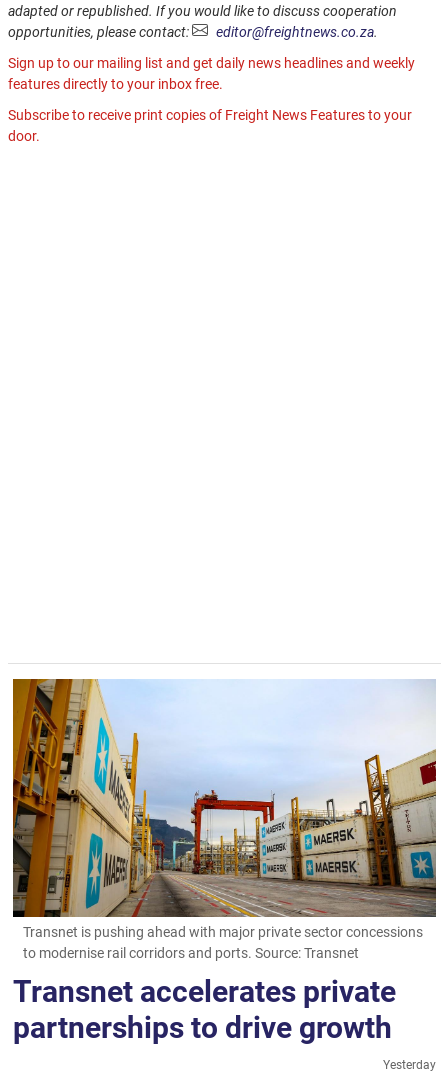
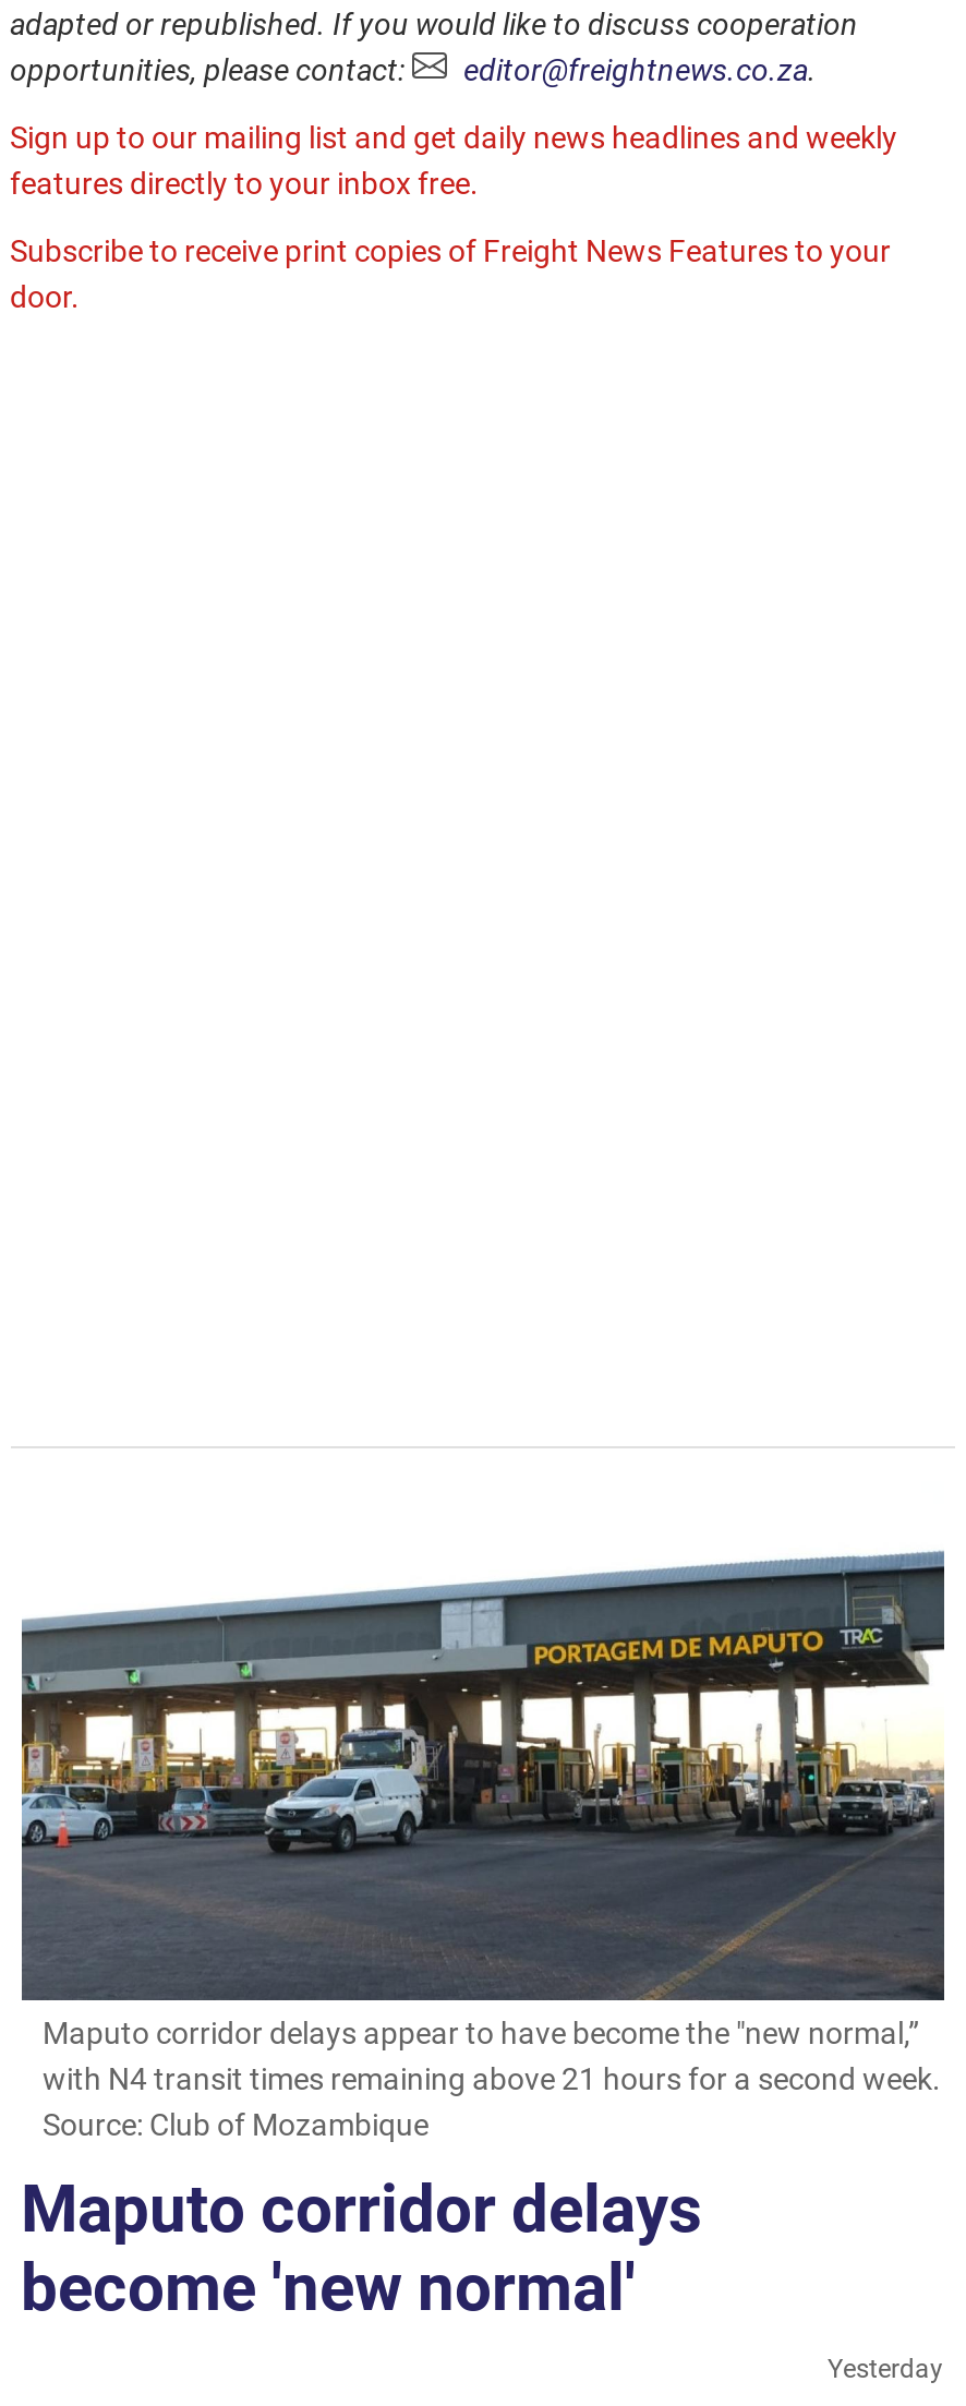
[12,678,437,960] [image] | Transnet is pushing ahead with major private sector concessions | to modernise rail corridors and ports. Source: Transnet -> [20,1527,946,2141] [image] | Maputo corridor delays appear to have become the "new normal,” | with N4 transit times remaining above 21 hours for a second week. | Source: Club of Mozambique
[12,973,395,1044] Transnet accelerates private | partnerships to drive growth -> [21,2169,701,2324] Maputo corridor delays | become 'new normal'

